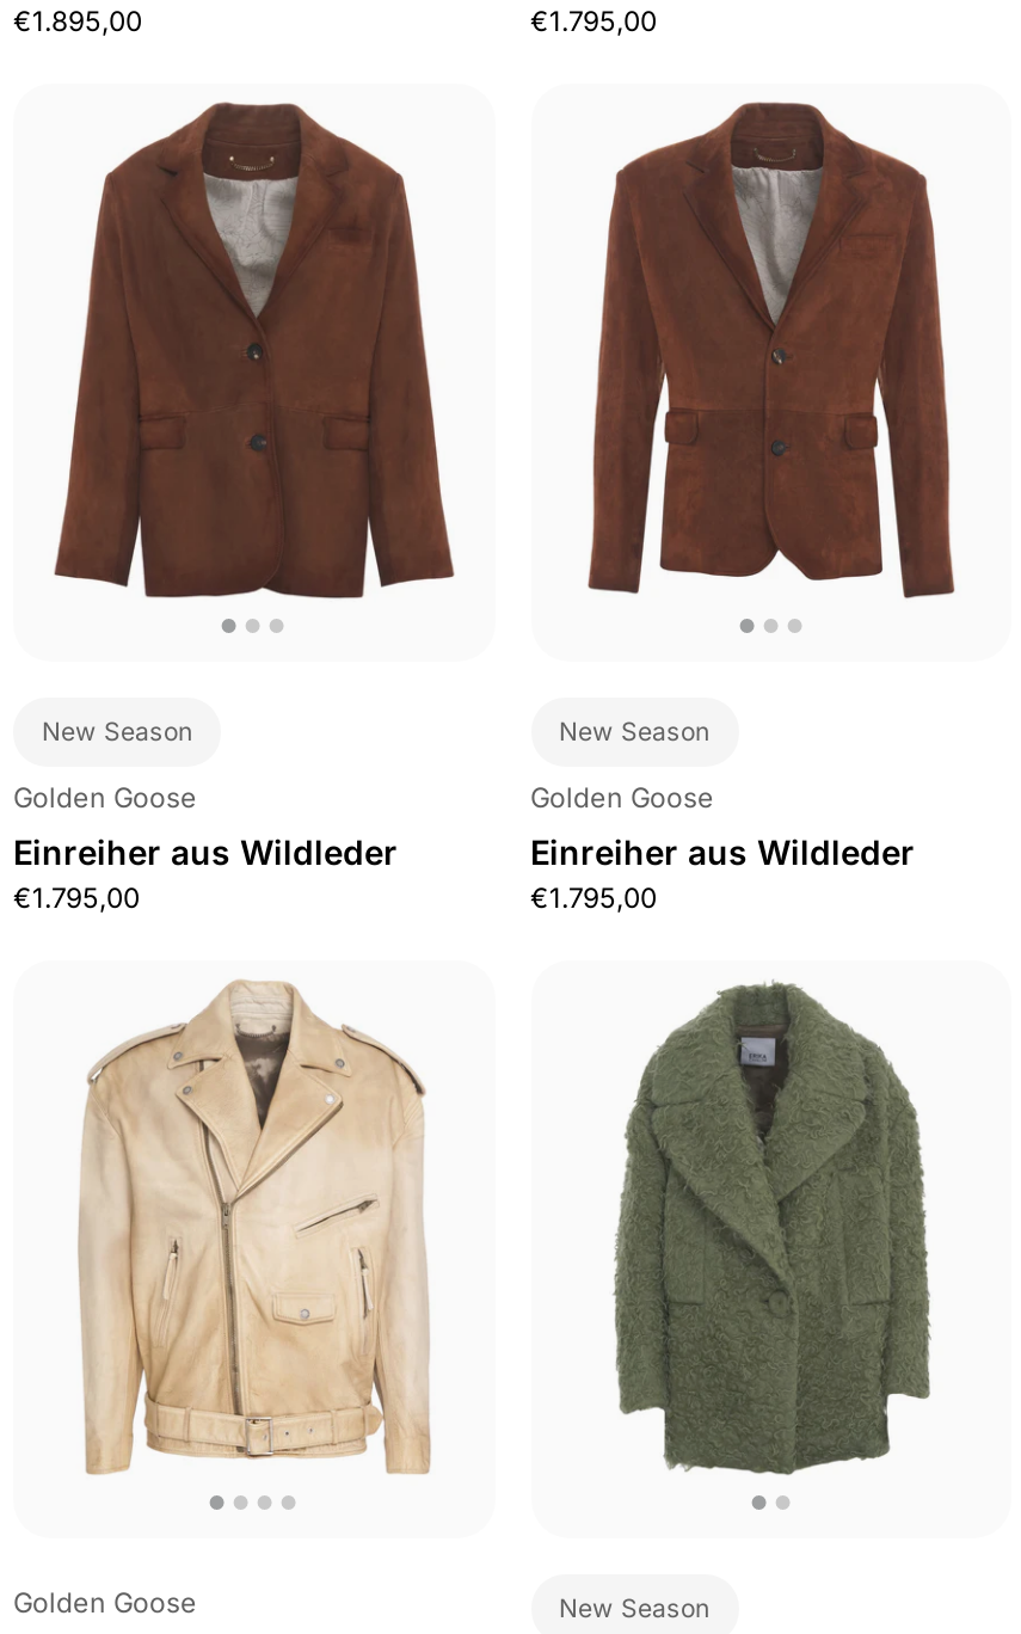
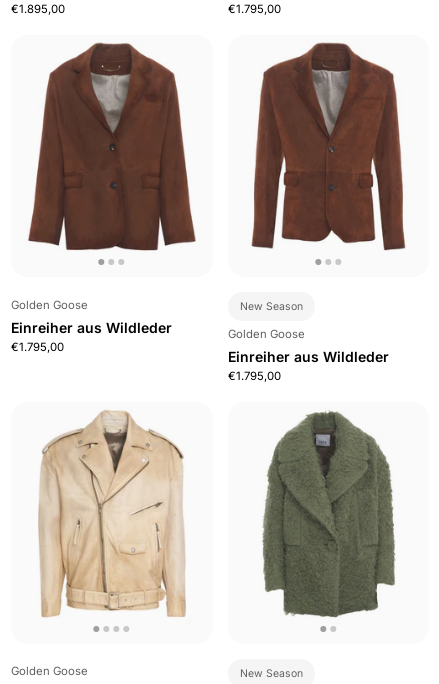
[42,717,192,748] New Season -> none
moved [13,780,398,915] -> [11,298,172,354]: Golden Goose | Einreiher aus Wildleder | €1.795,00

